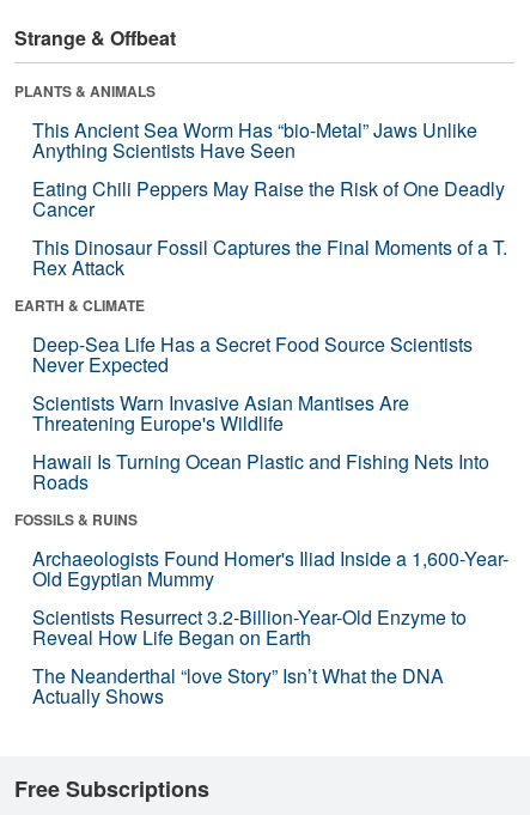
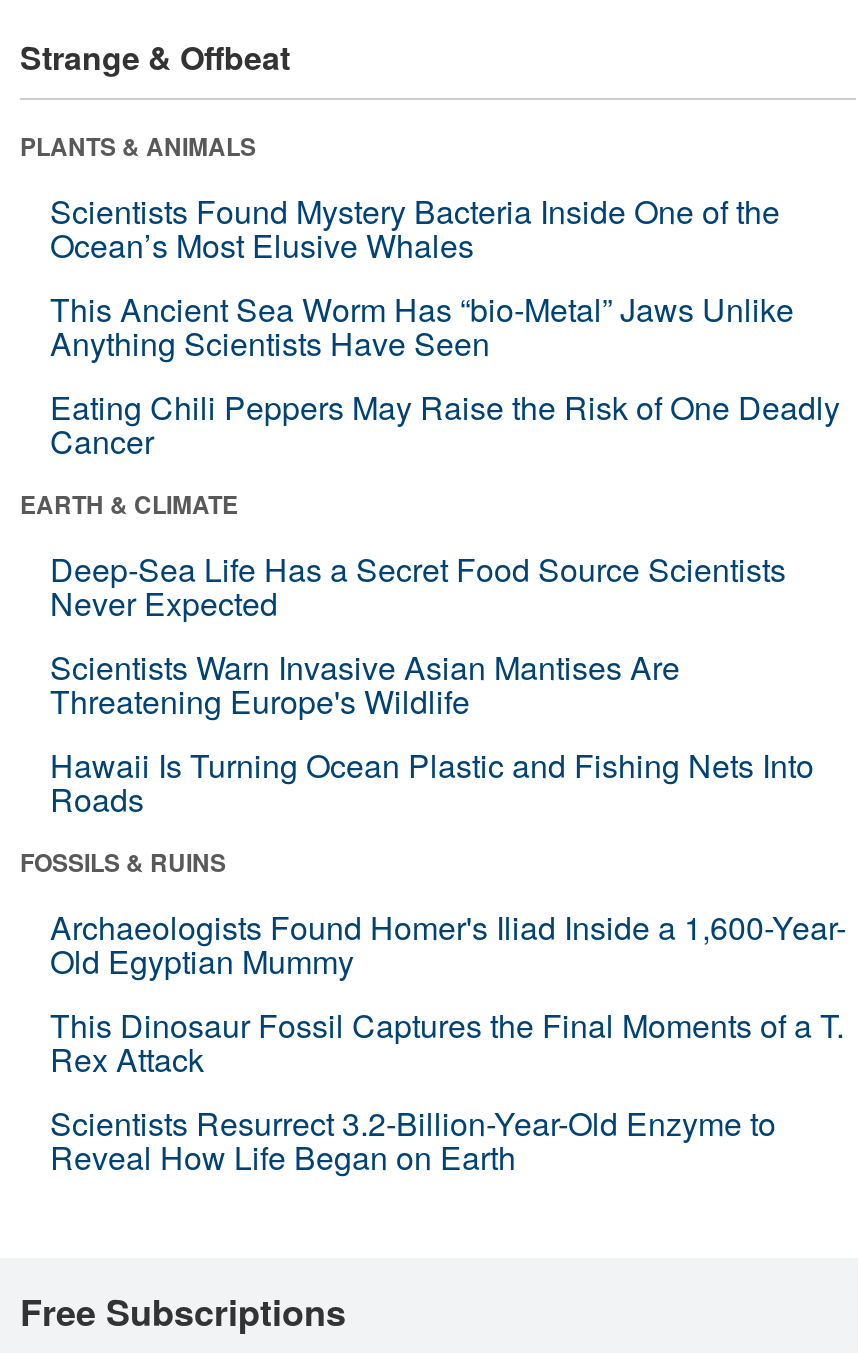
none -> [50,188,780,268] Scientists Found Mystery Bacteria Inside One of the | Ocean’s Most Elusive Whales
moved [32,116,505,222] -> [50,286,840,464]: This Ancient Sea Worm Has “bio-Metal” Jaws Unlike | Anything Scientists Have Seen | Eating Chili Peppers May Raise the Risk of One Deadly | Cancer
moved [32,233,507,281] -> [50,1002,844,1082]: This Dinosaur Fossil Captures the Final Moments of a T. | Rex Attack
moved [32,603,467,651] -> [50,1100,776,1180]: Scientists Resurrect 3.2-Billion-Year-Old Enzyme to | Reveal How Life Began on Earth
[32,662,444,709] The Neanderthal “love Story” Isn’t What the DNA | Actually Shows -> none

